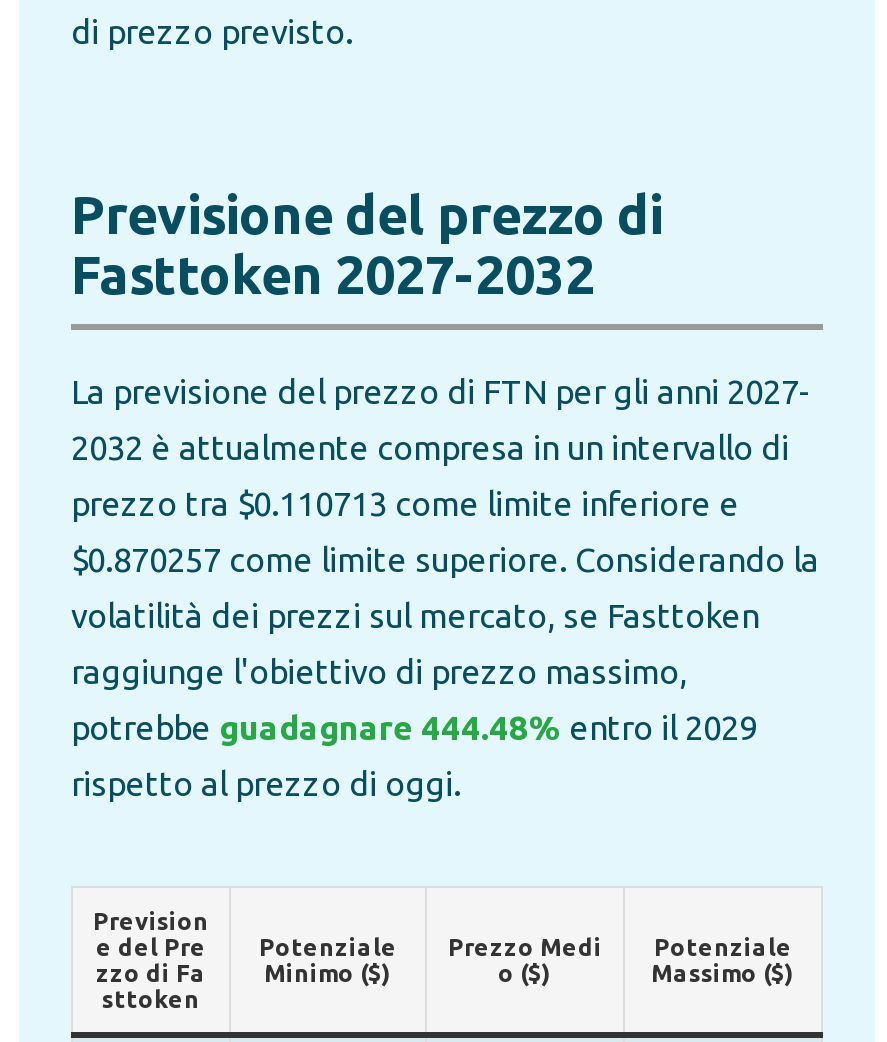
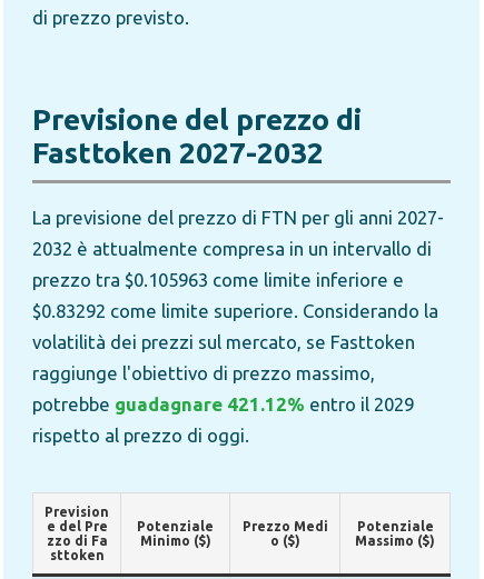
[71,484,739,522] prezzo tra $0.110713 come limite inferiore e -> [32,269,404,290] prezzo tra $0.105963 come limite inferiore e
[71,540,819,578] $0.870257 come limite superiore. Considerando la -> [32,300,438,321] $0.83292 come limite superiore. Considerando la
[71,708,757,746] potrebbe guadagnare 444.48% entro il 2029 -> [32,393,414,415] potrebbe guadagnare 421.12% entro il 2029

